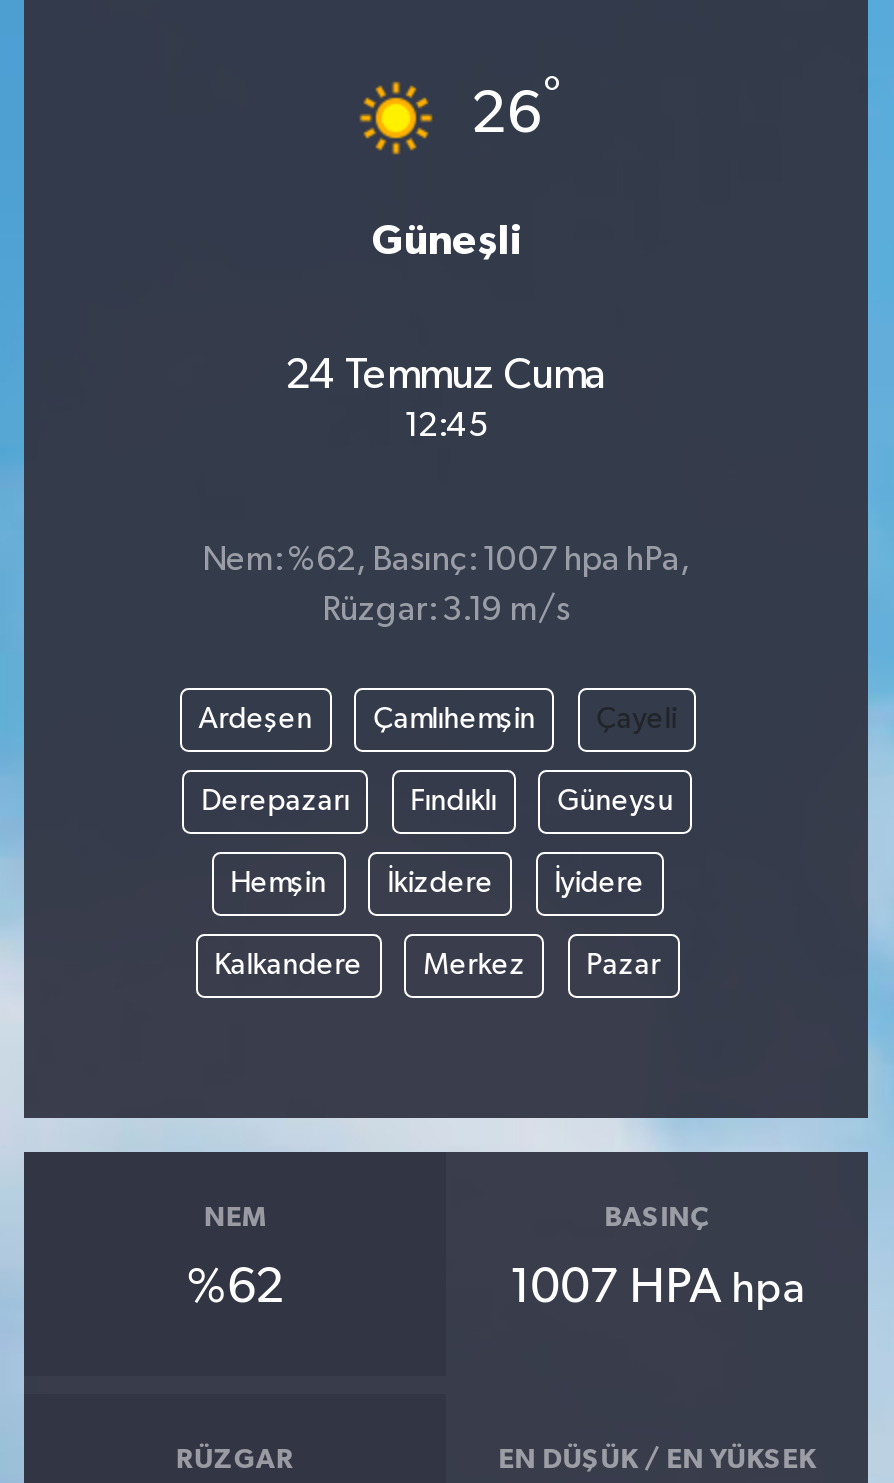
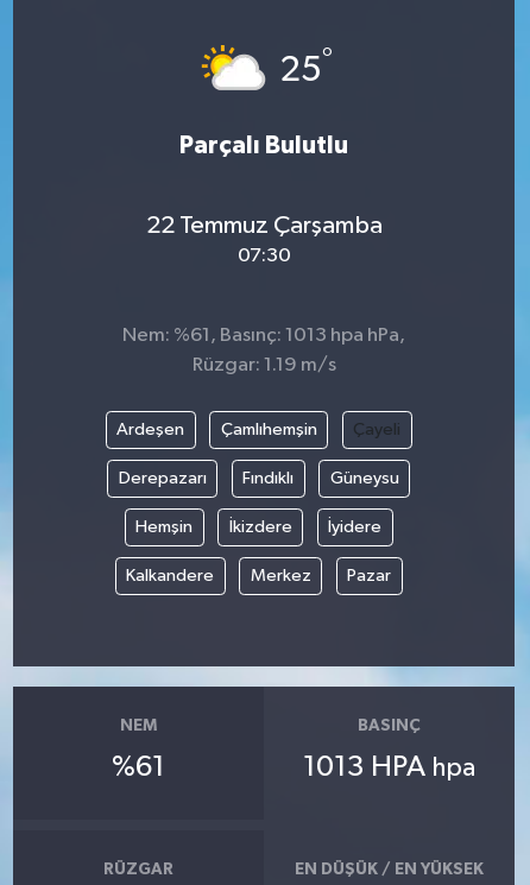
[342,72,561,156] [image] | 26° -> [201,44,332,94] [image] | 25°
[372,221,520,263] Güneşli -> [179,133,348,158] Parçalı Bulutlu
[285,354,607,444] 24 Temmuz Cuma | 12:45 -> [146,212,382,266] 22 Temmuz Çarşamba | 07:30
[202,545,690,579] Nem: %62, Basınç: 1007 hpa hPa, -> [122,326,405,346] Nem: %61, Basınç: 1013 hpa hPa,
[322,595,570,629] Rüzgar: 3.19 m/s -> [192,356,336,376] Rüzgar: 1.19 m/s
[187,1264,283,1312] %62 -> [112,753,165,781] %61
[509,1264,805,1312] 1007 HPA hpa -> [303,753,475,781] 1013 HPA hpa

